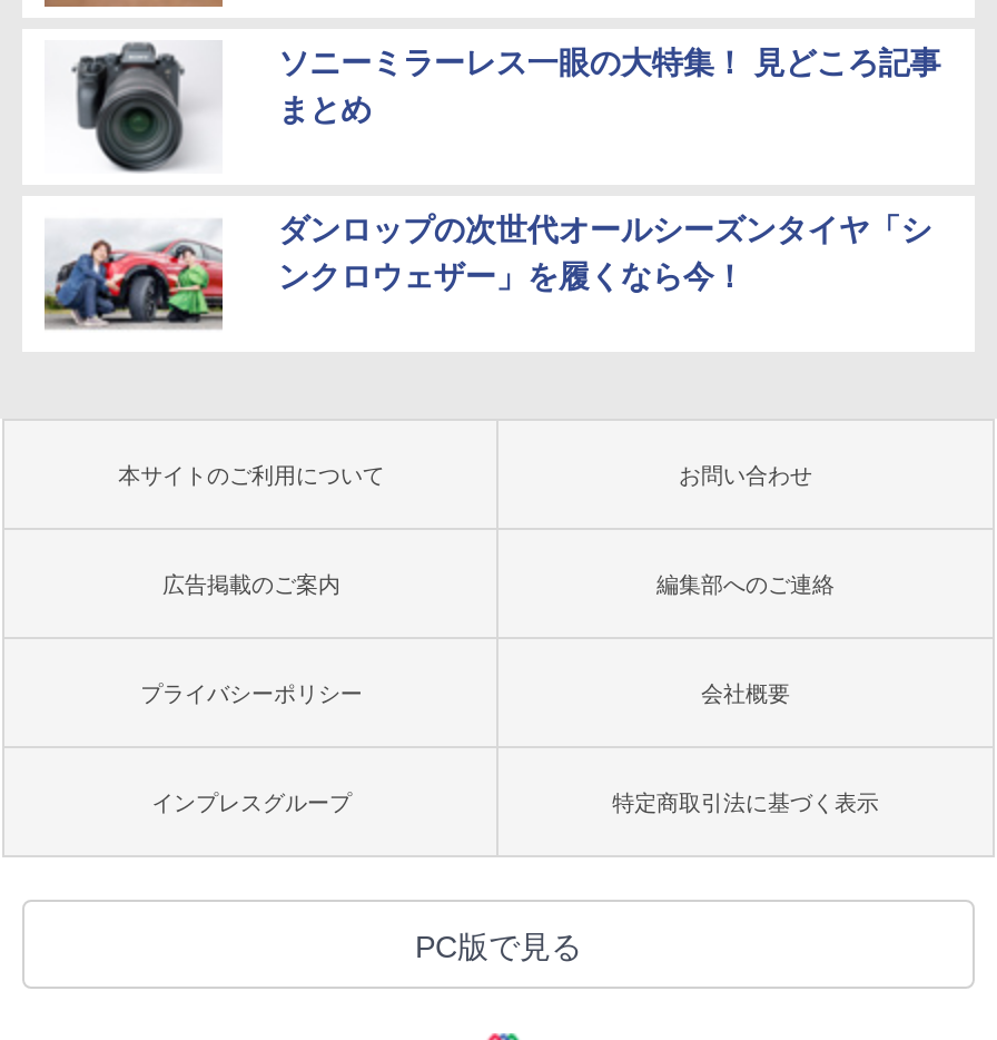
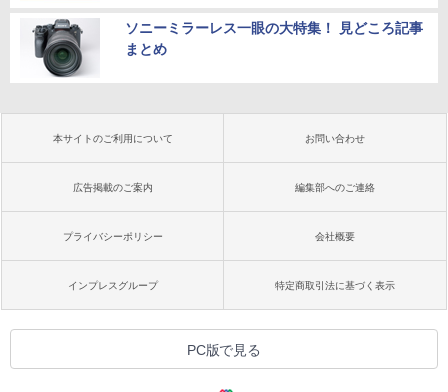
[42,212,932,330] [image] | ダンロップの次世代オールシーズンタイヤ「シ | ンクロウェザー」を履くなら今！ -> none

